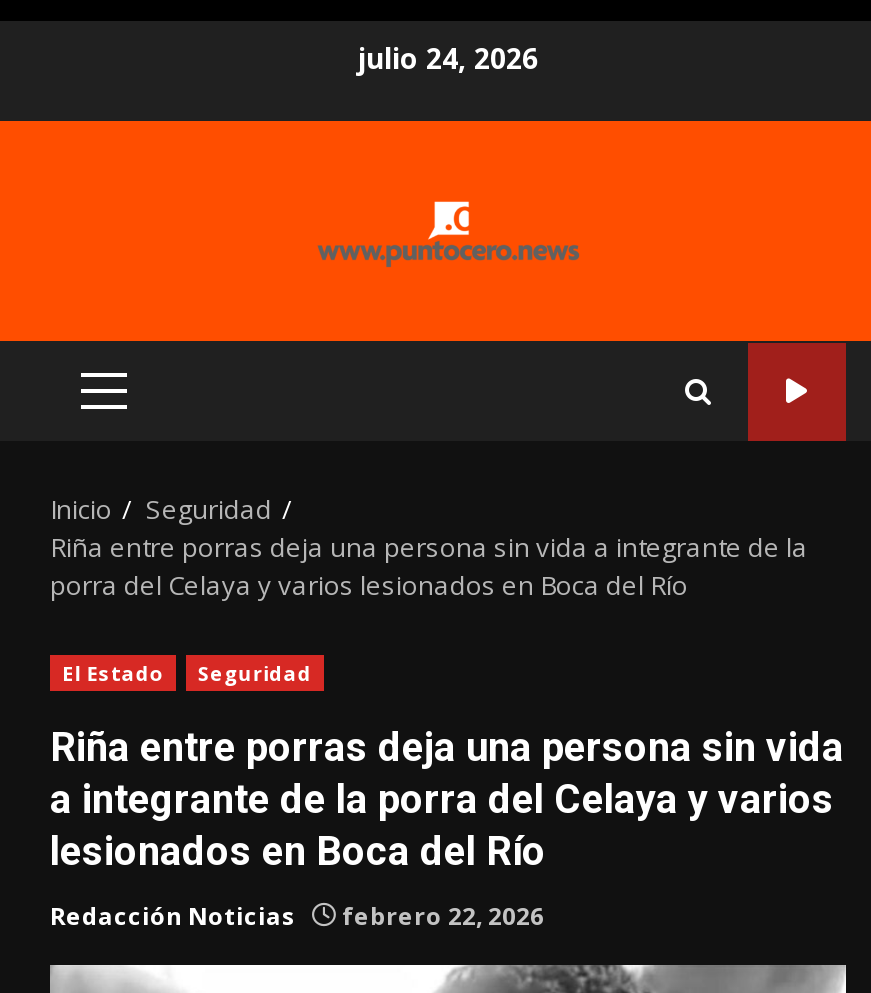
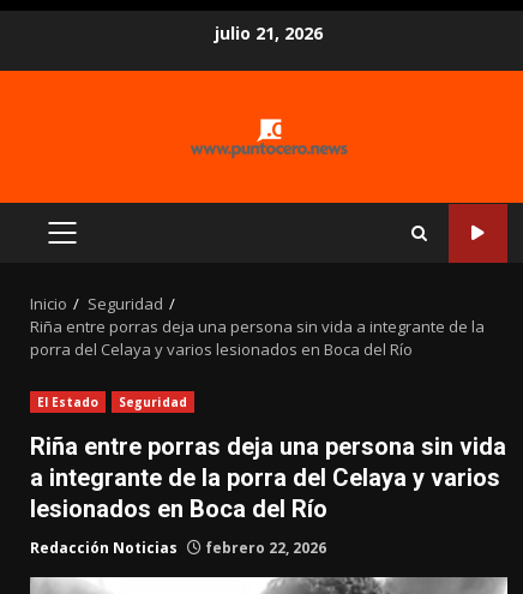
[358,38,538,76] julio 24, 2026 -> [215,21,323,44] julio 21, 2026

